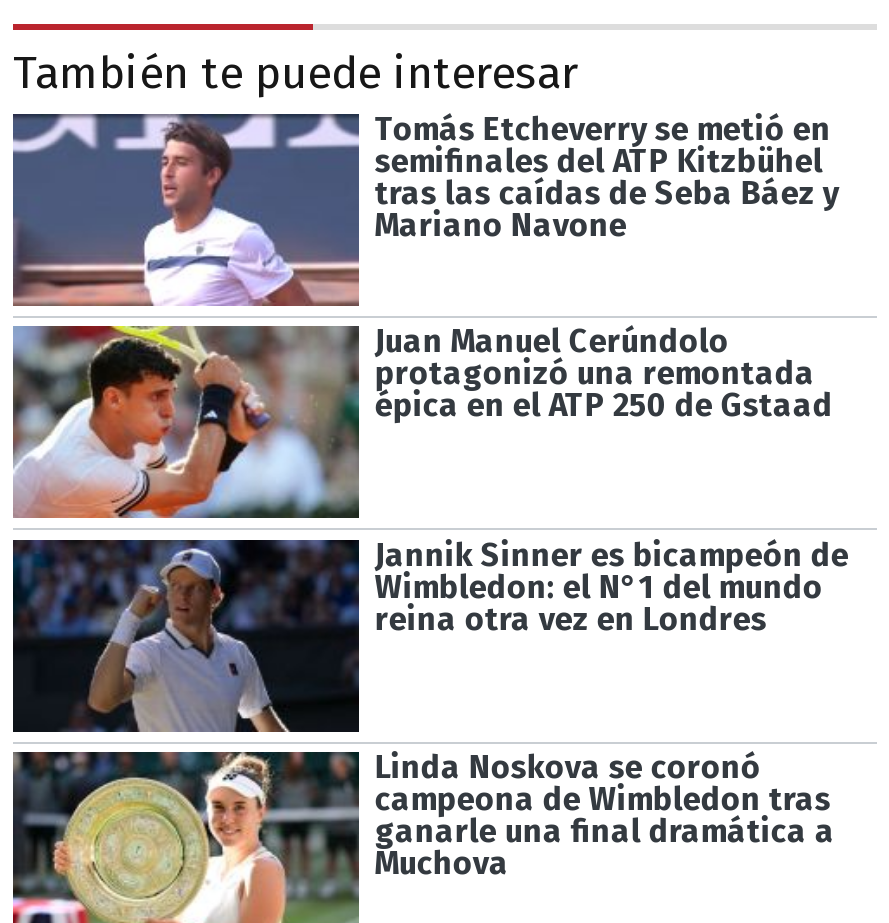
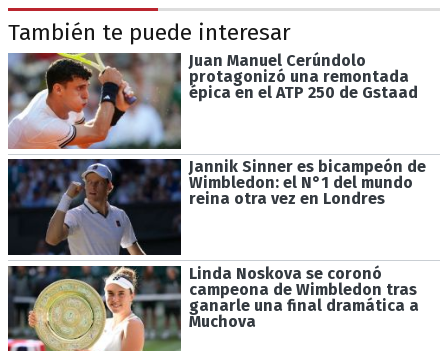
[13,109,839,308] [image] | Tomás Etcheverry se metió en | semifinales del ATP Kitzbühel | tras las caídas de Seba Báez y | Mariano Navone -> none

